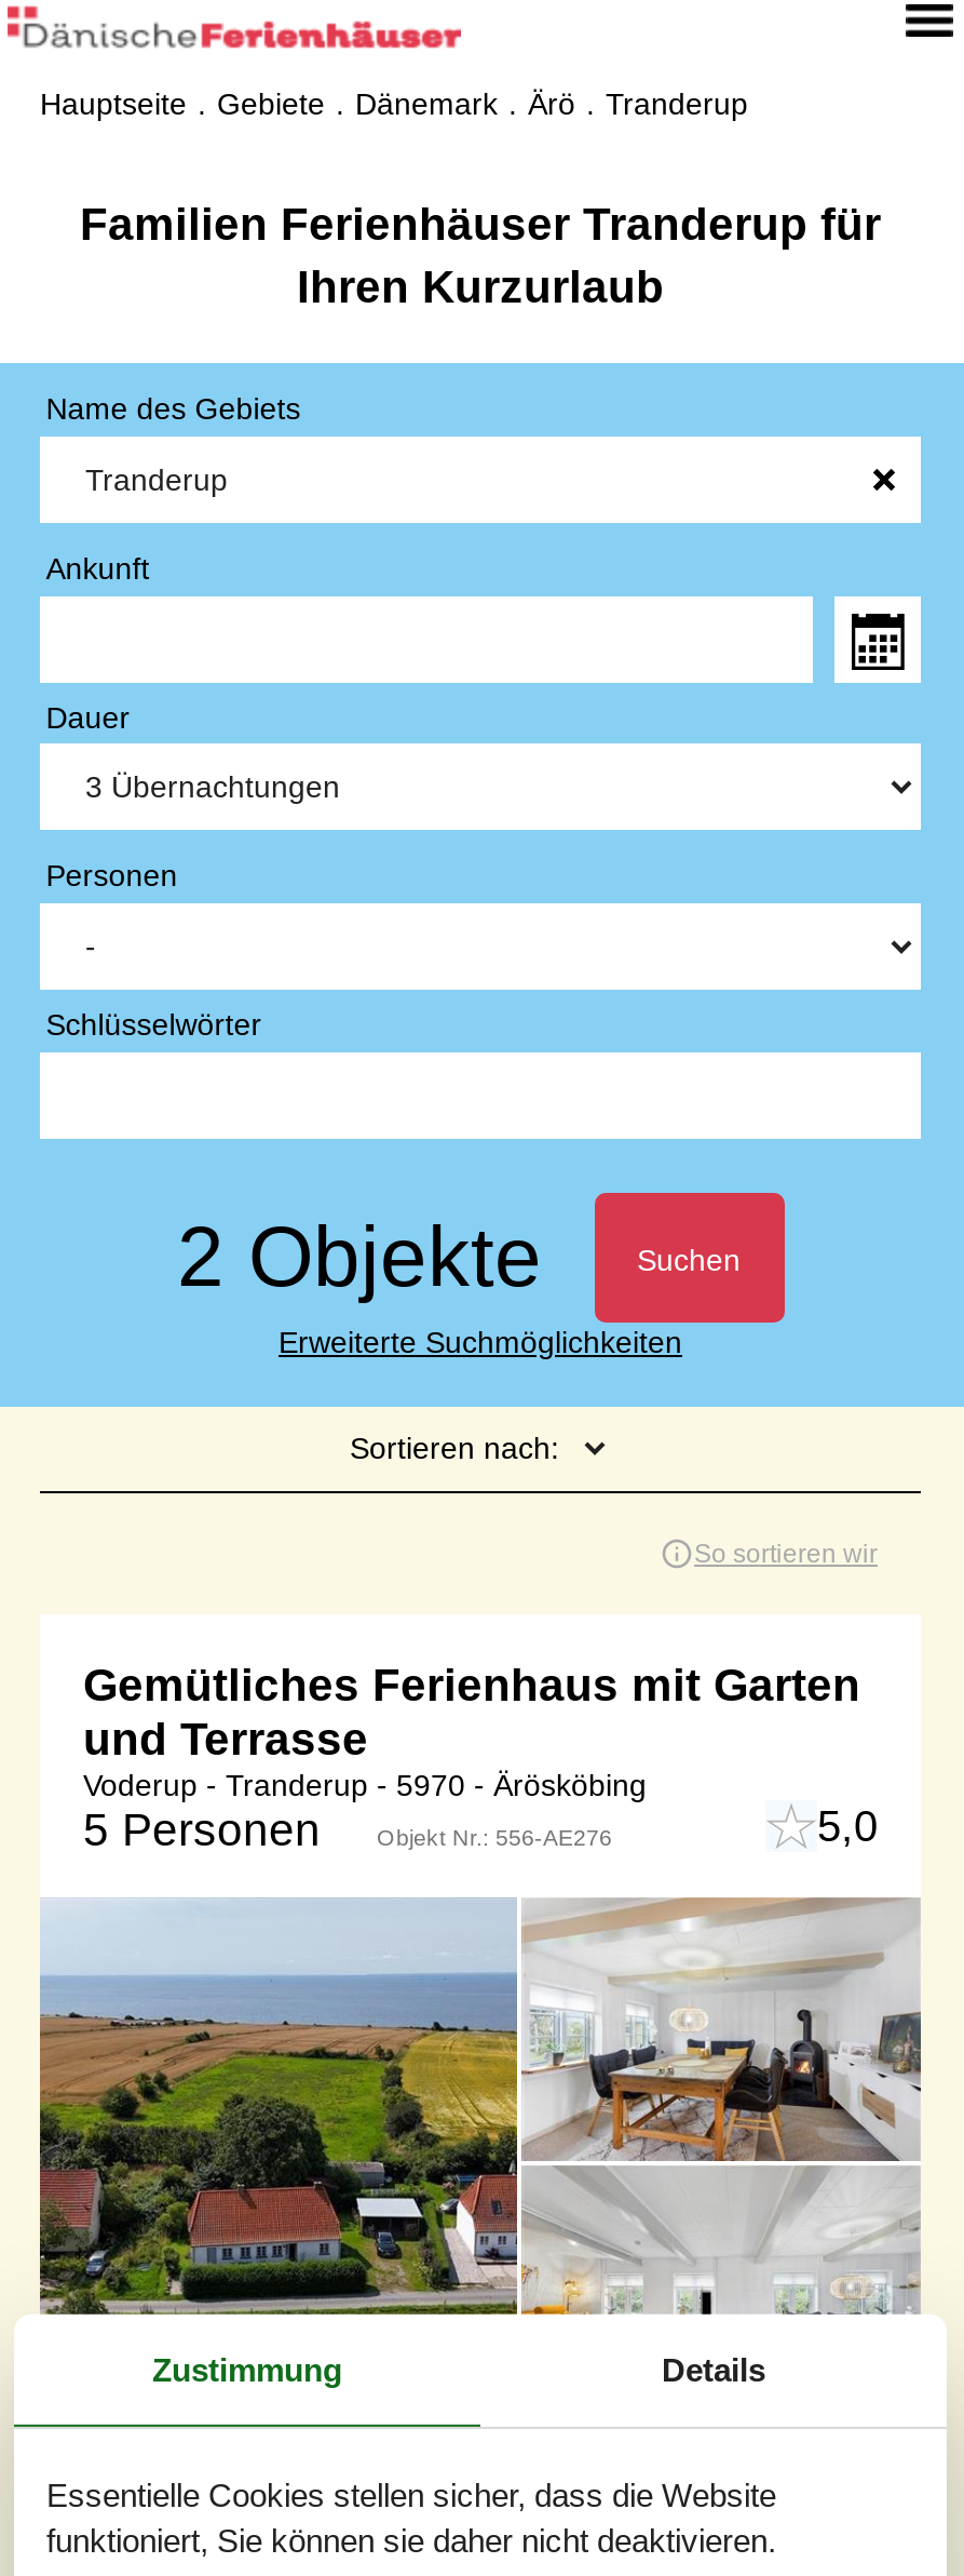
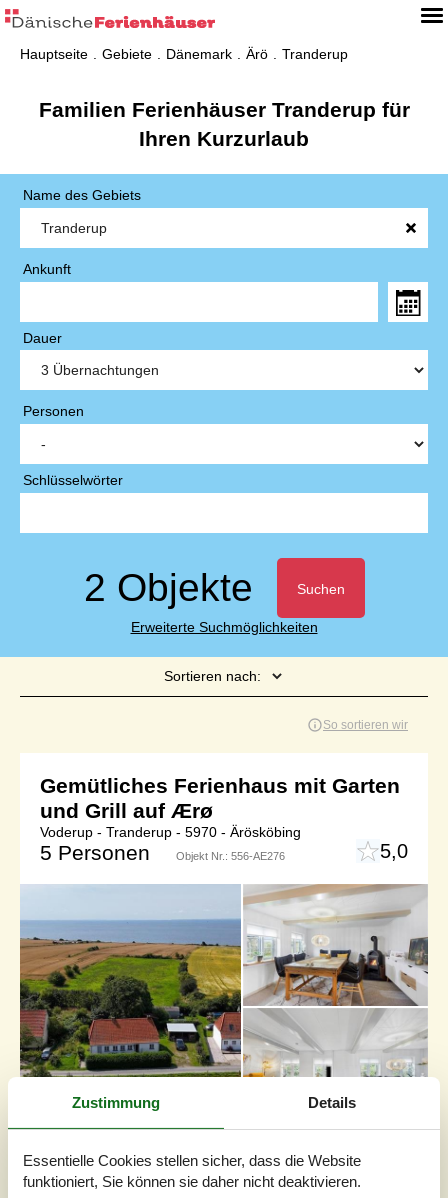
[83,1714,368,1763] und Terrasse -> [40,799,213,822] und Grill auf Ærø

